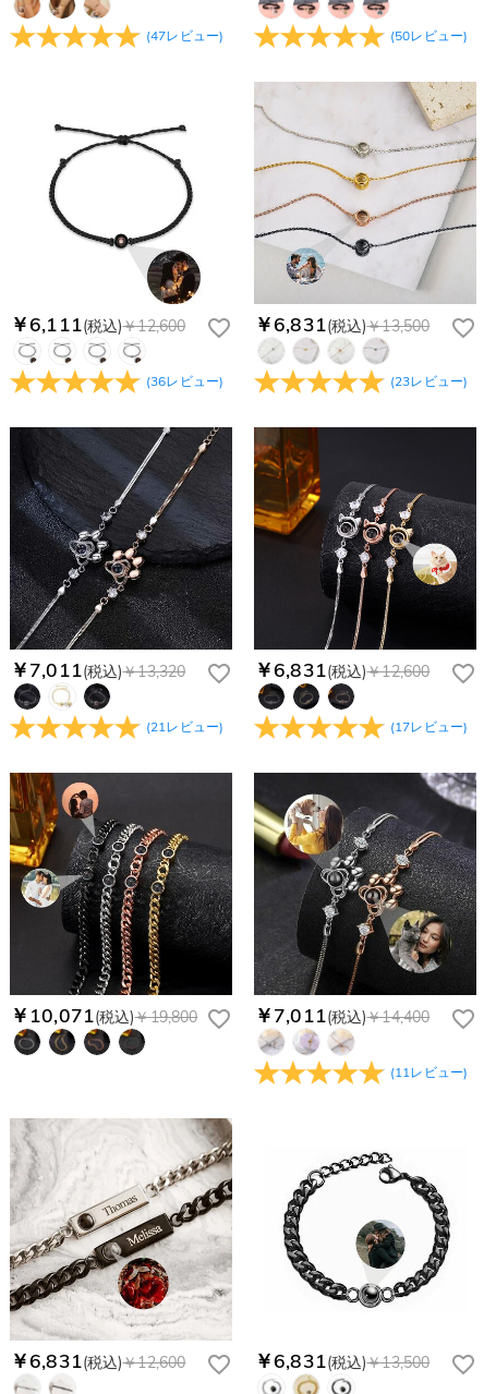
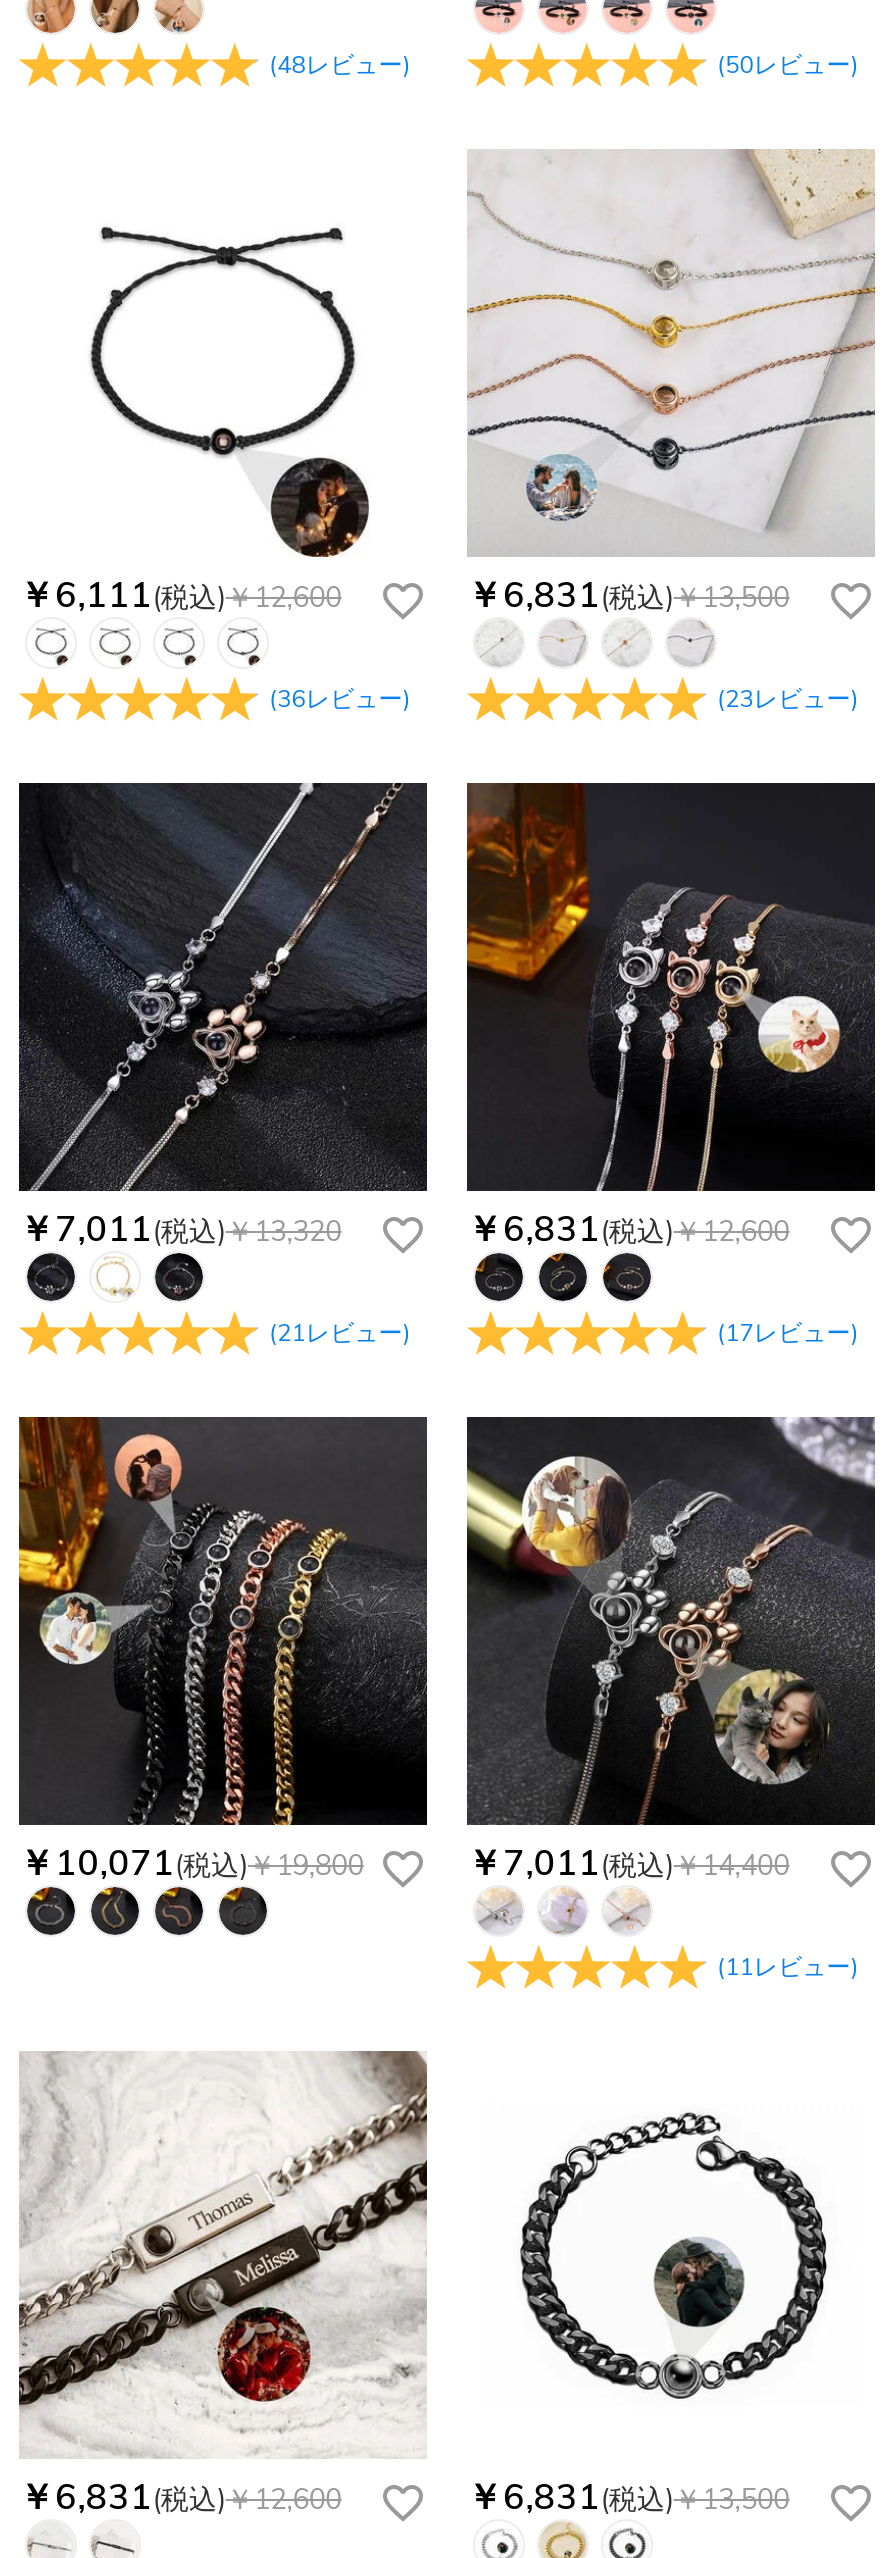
[146,27,224,44] (47レビュー) -> [269,50,411,80] (48レビュー)

